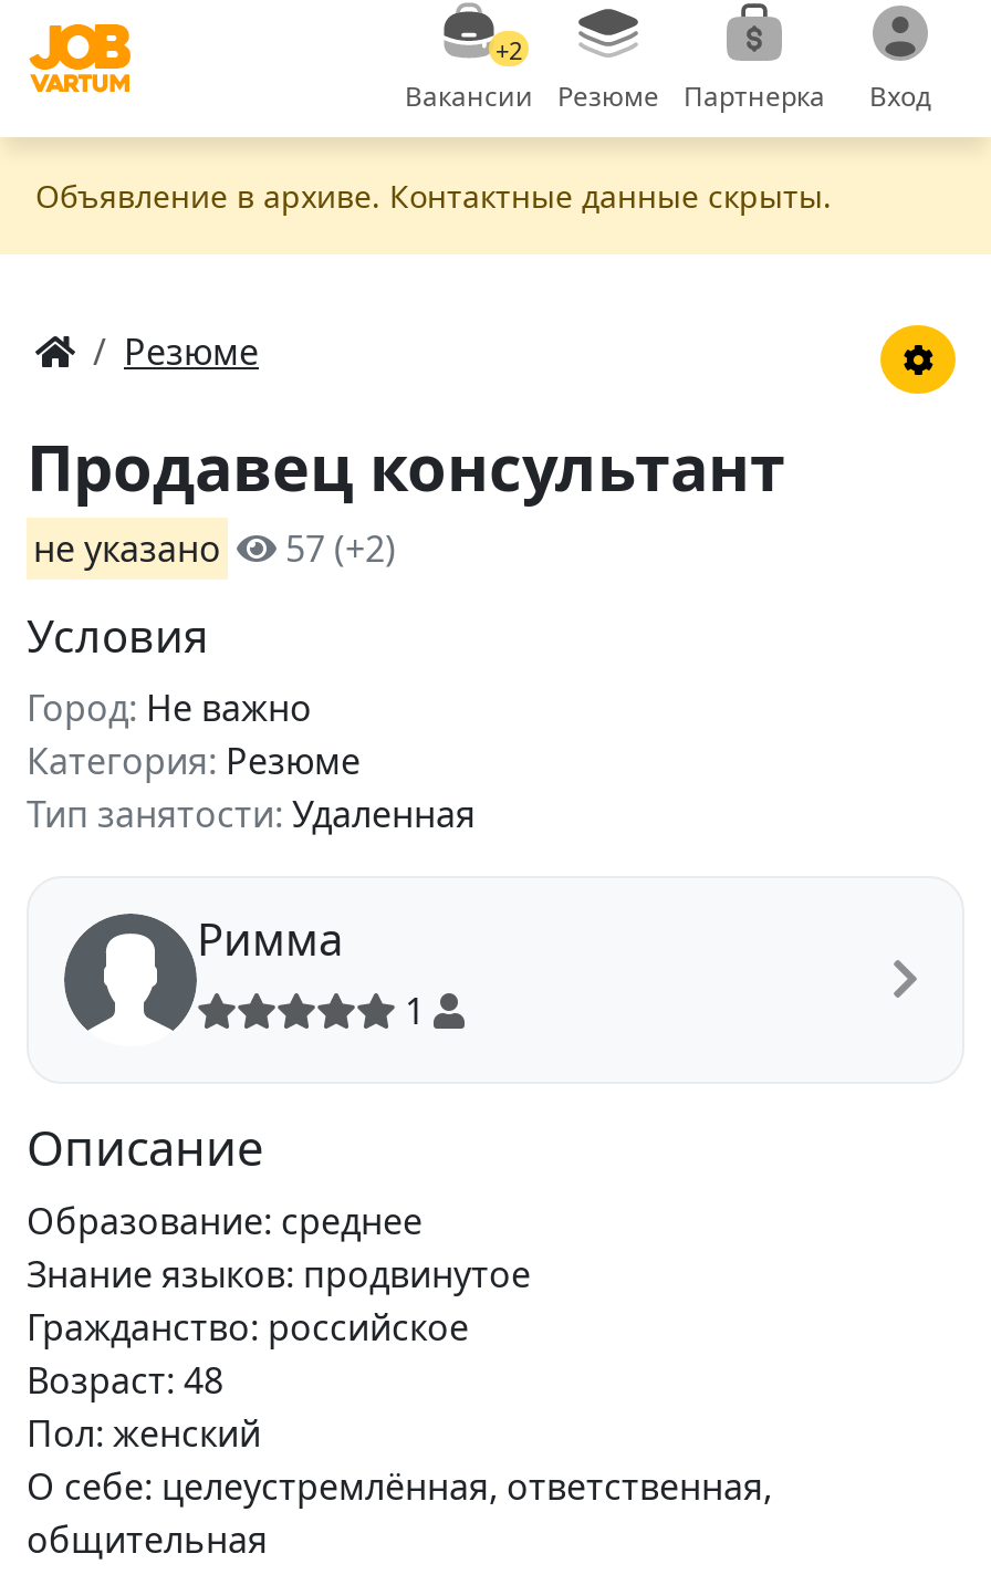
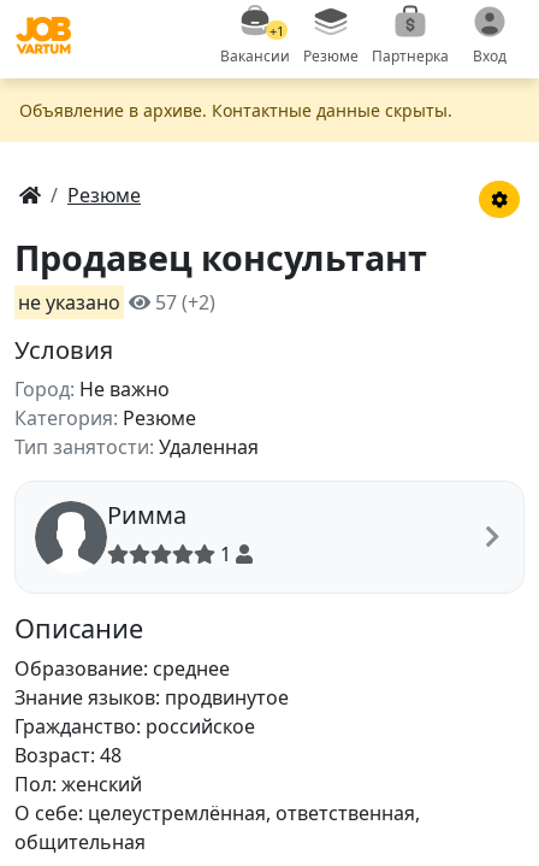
[496,33,522,66] +2 -> [269,22,284,40] +1

